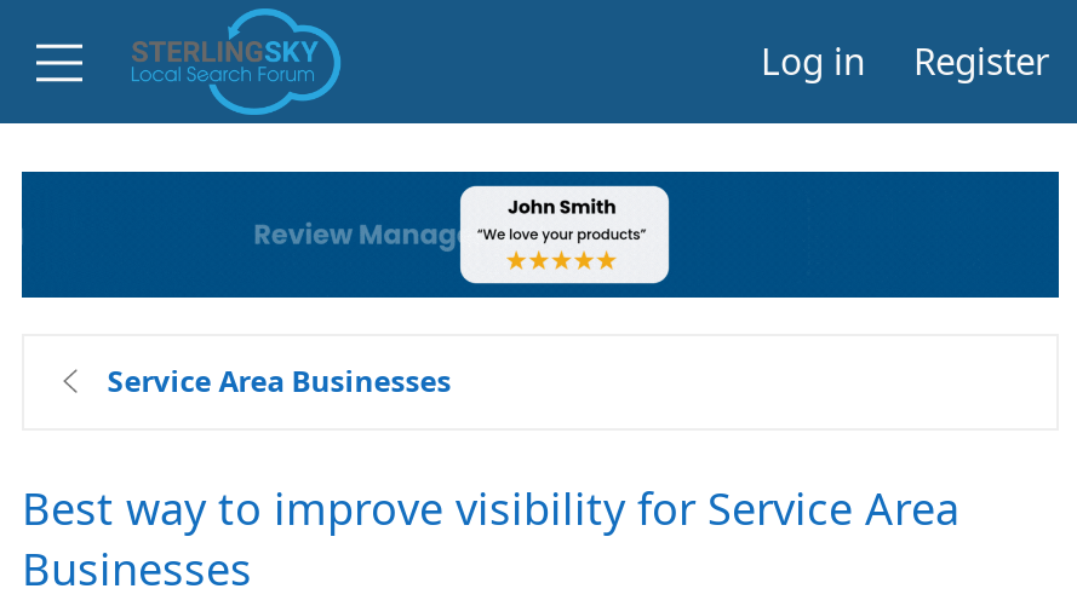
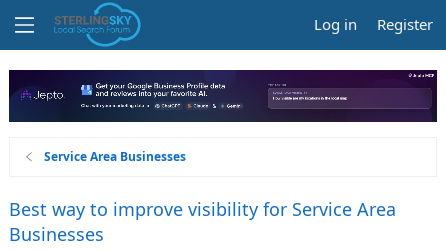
[22,172,1059,300] [image] -> [9,70,437,123] [image]

